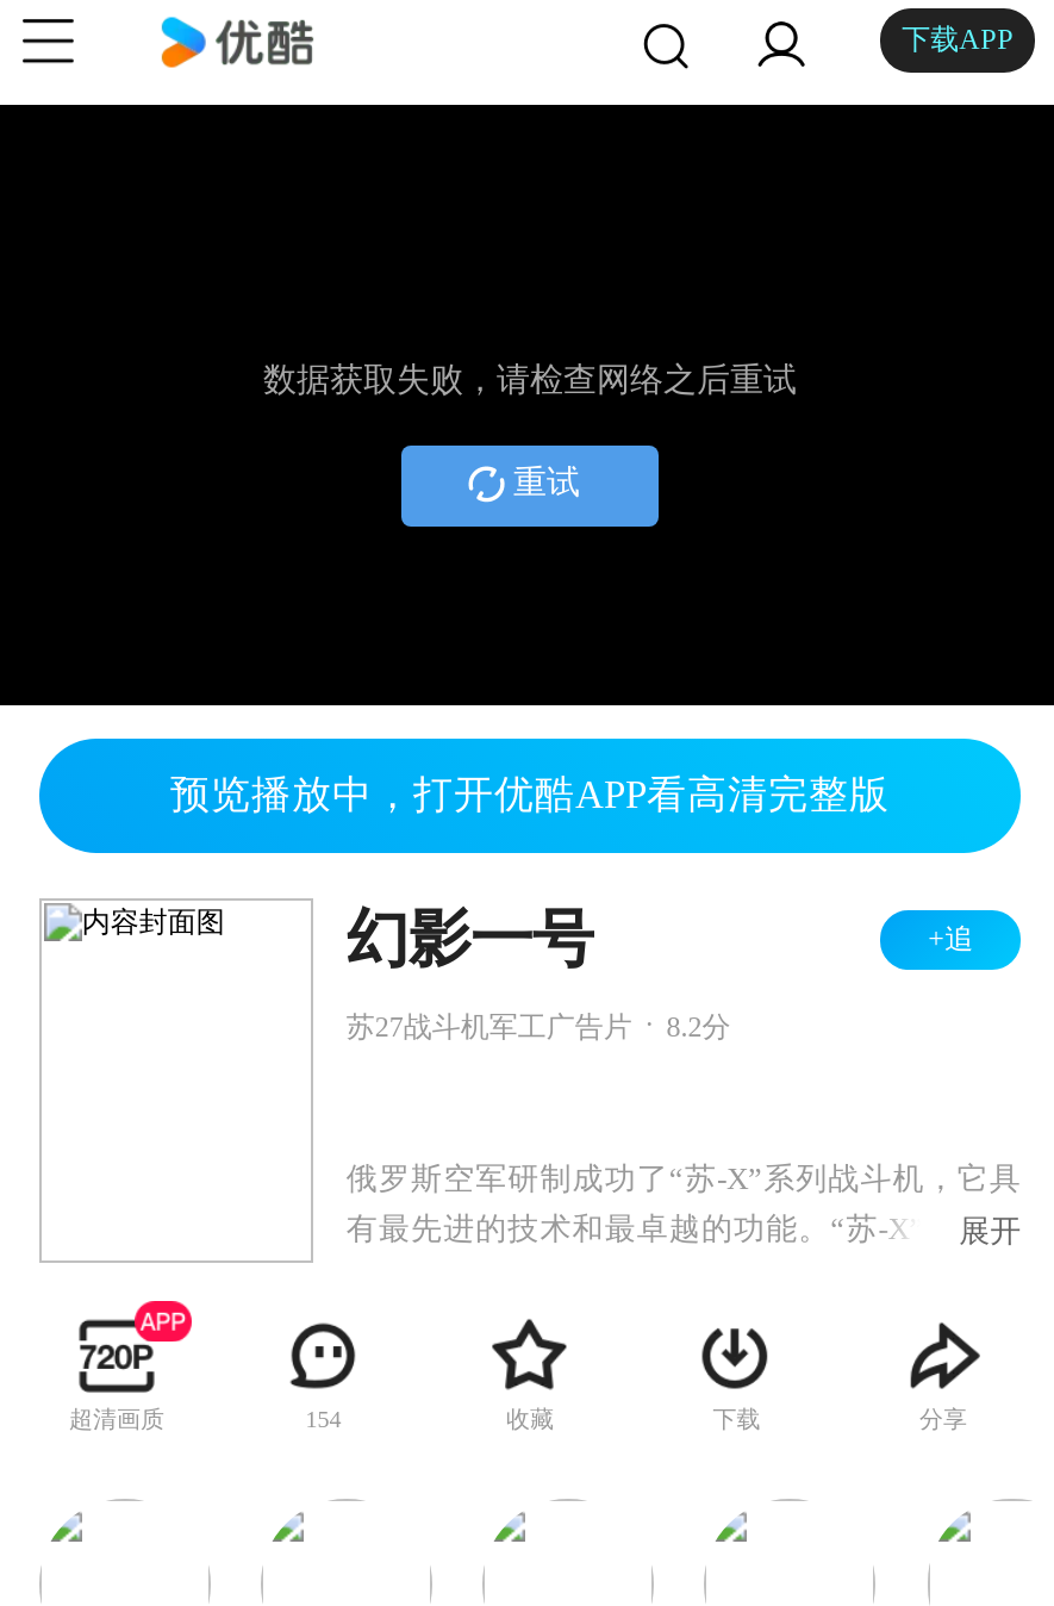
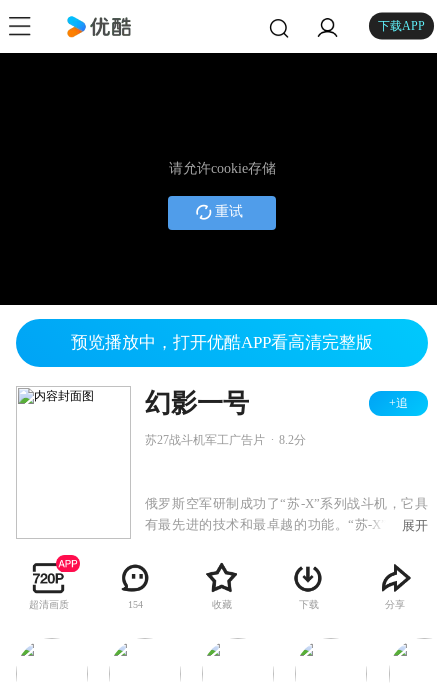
[263,362,797,398] 数据获取失败，请检查网络之后重试 -> [168,161,275,176] 请允许cookie存储

